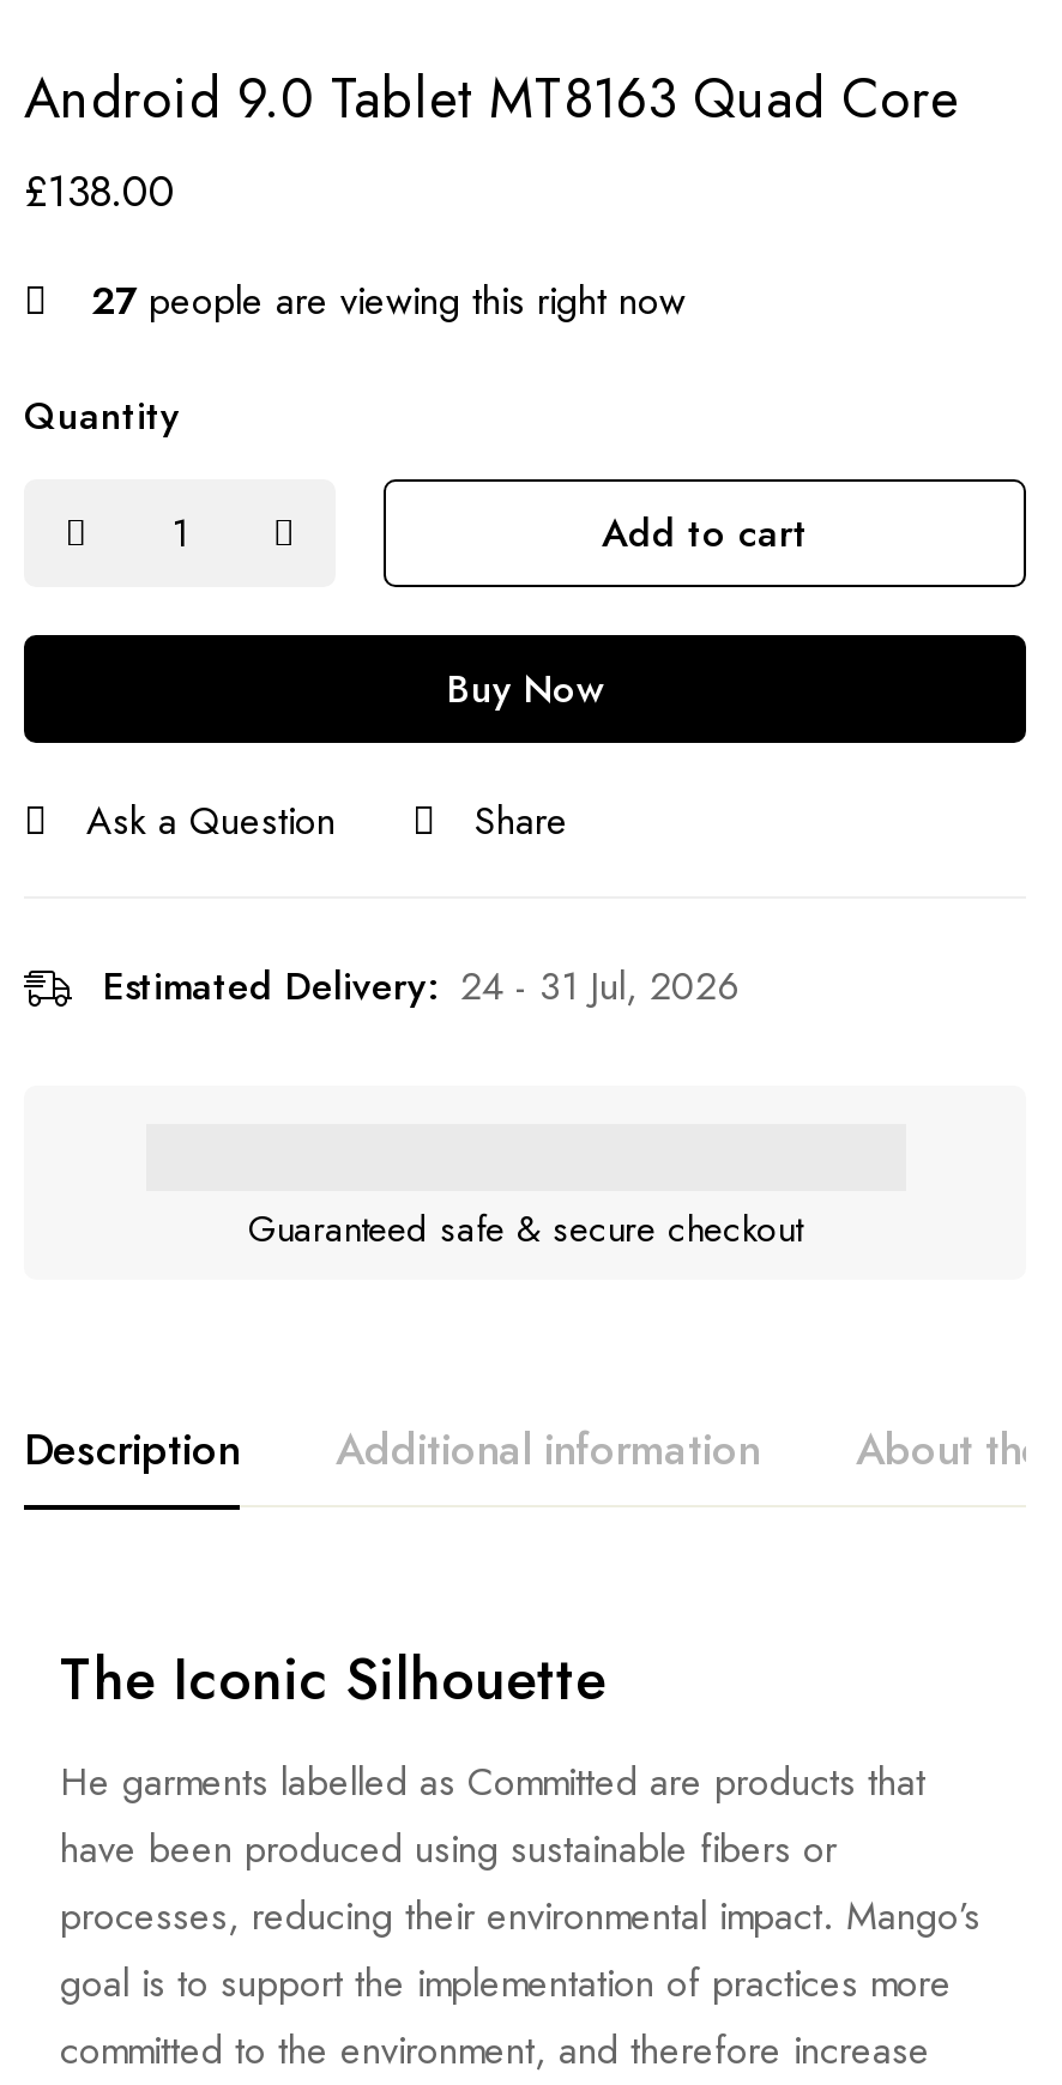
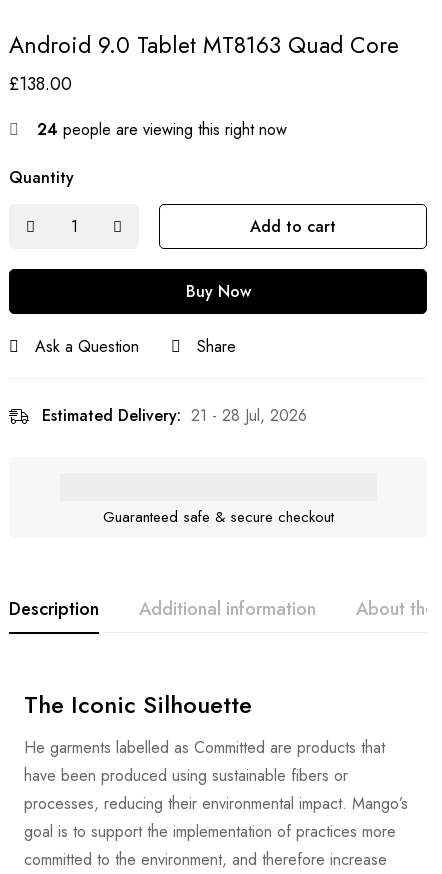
[91,273,686,328] 27 people are viewing this right now -> [37,118,287,141] 24 people are viewing this right now
[103,959,738,1014] Estimated Delivery: 24 - 31 Jul, 2026 -> [42,404,307,427] Estimated Delivery: 21 - 28 Jul, 2026

